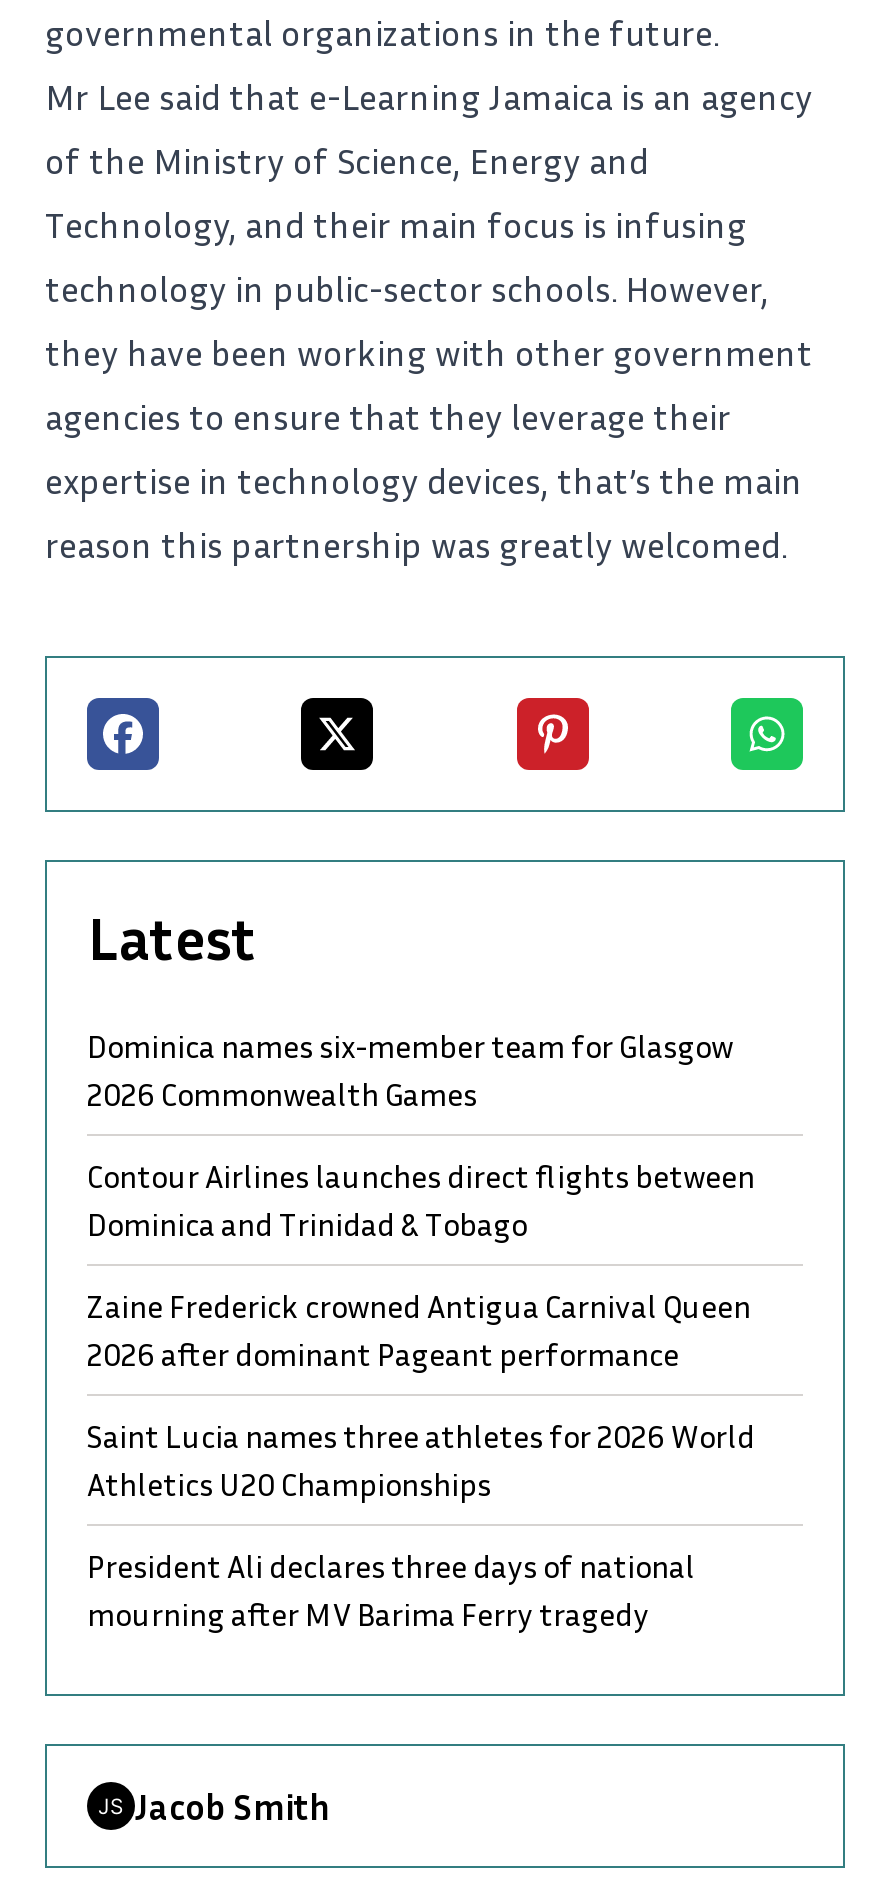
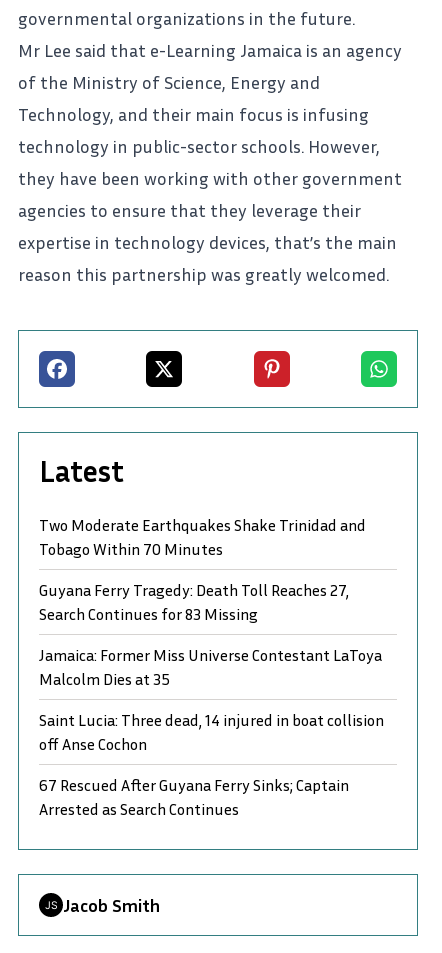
[87,1027,733,1115] Dominica names six-member team for Glasgow | 2026 Commonwealth Games -> [39,515,366,559] Two Moderate Earthquakes Shake Trinidad and | Tobago Within 70 Minutes
[87,1157,755,1245] Contour Airlines launches direct flights between | Dominica and Trinidad & Tobago -> [39,580,349,624] Guyana Ferry Tragedy: Death Toll Reaches 27, | Search Continues for 83 Missing
[87,1287,751,1375] Zaine Frederick crowned Antigua Carnival Queen | 2026 after dominant Pageant performance -> [39,645,382,689] Jamaica: Former Miss Universe Contestant LaToya | Malcolm Dies at 35
[87,1417,755,1505] Saint Lucia names three athletes for 2026 World | Athletics U20 Championships -> [39,710,384,754] Saint Lucia: Three dead, 14 injured in boat collision | off Anse Cochon
[87,1547,695,1635] President Ali declares three days of national | mourning after MV Barima Ferry tragedy -> [39,775,349,819] 67 Rescued After Guyana Ferry Sinks; Captain | Arrested as Search Continues

